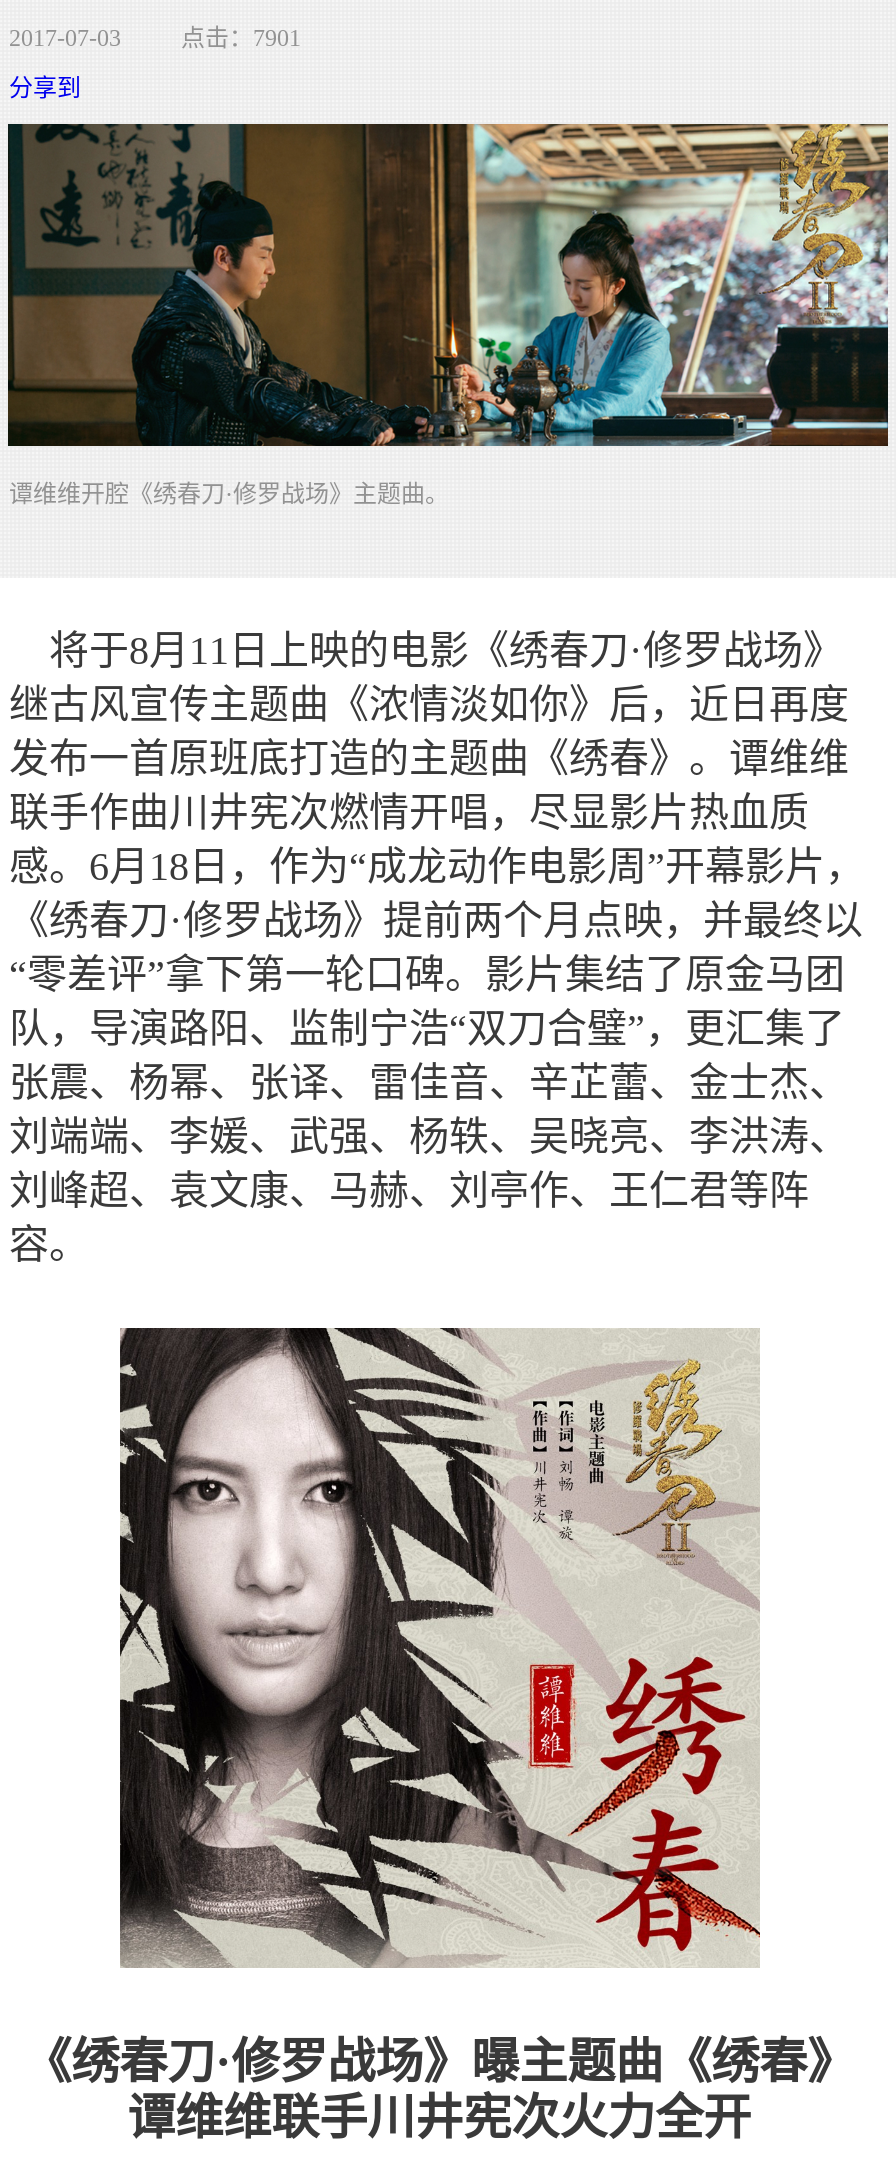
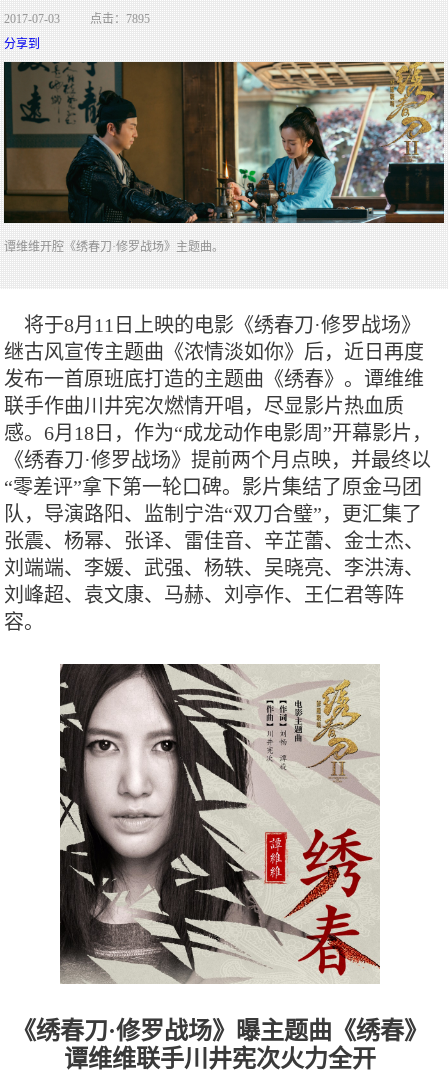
[181,24,301,52] 点击：7901 -> [90,12,150,26] 点击：7895

